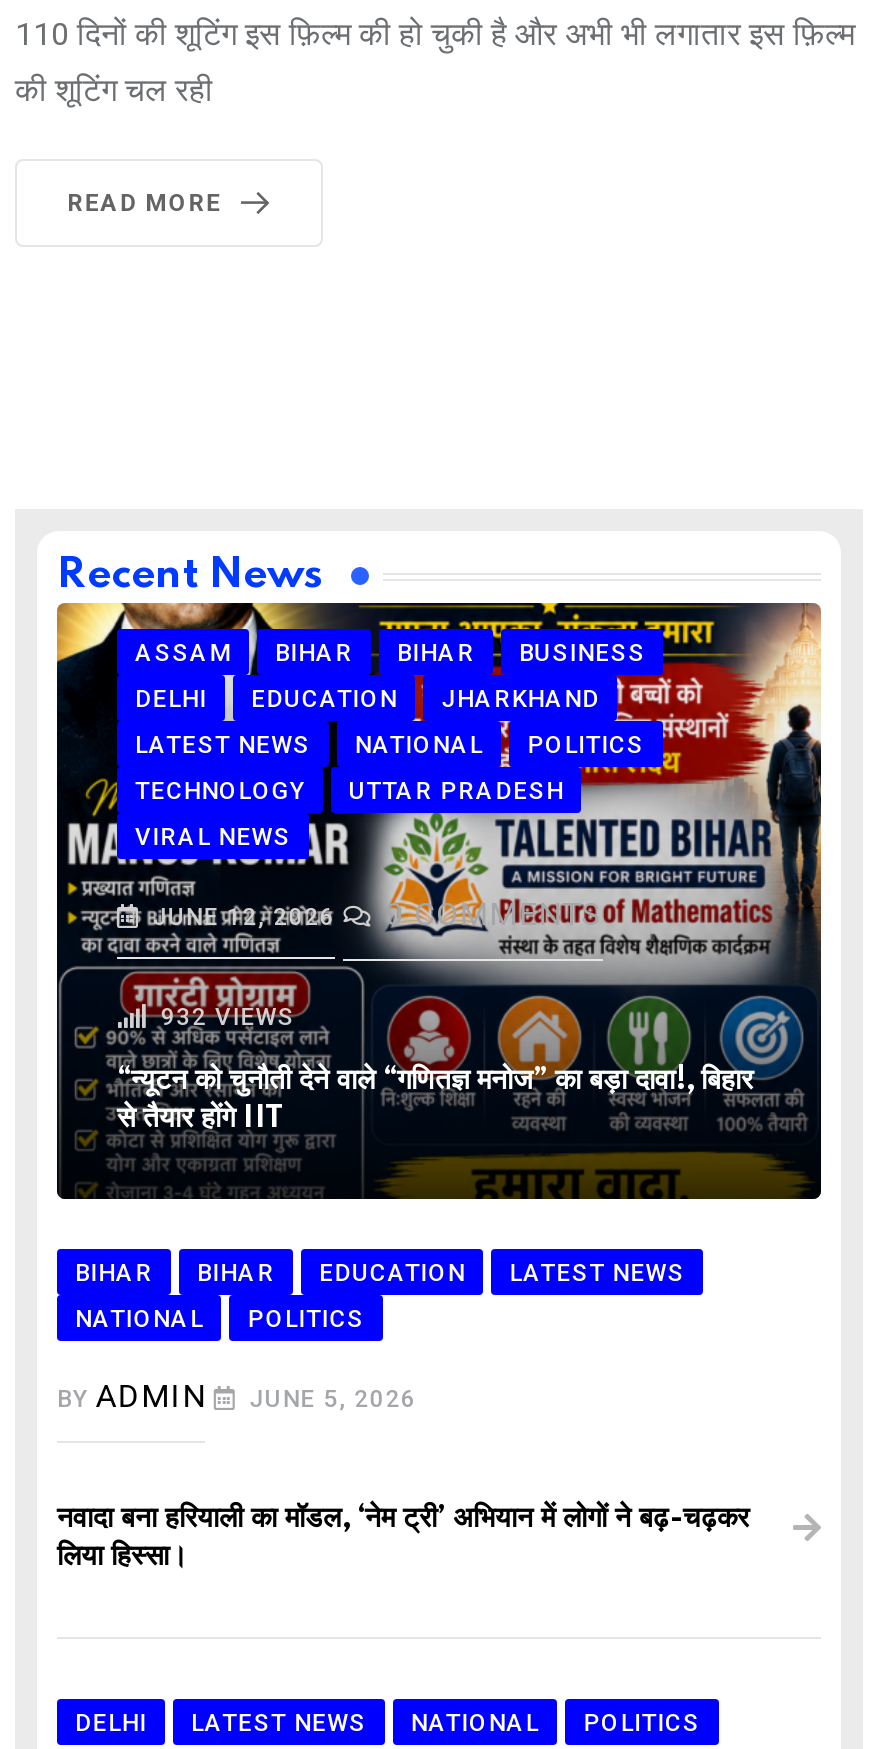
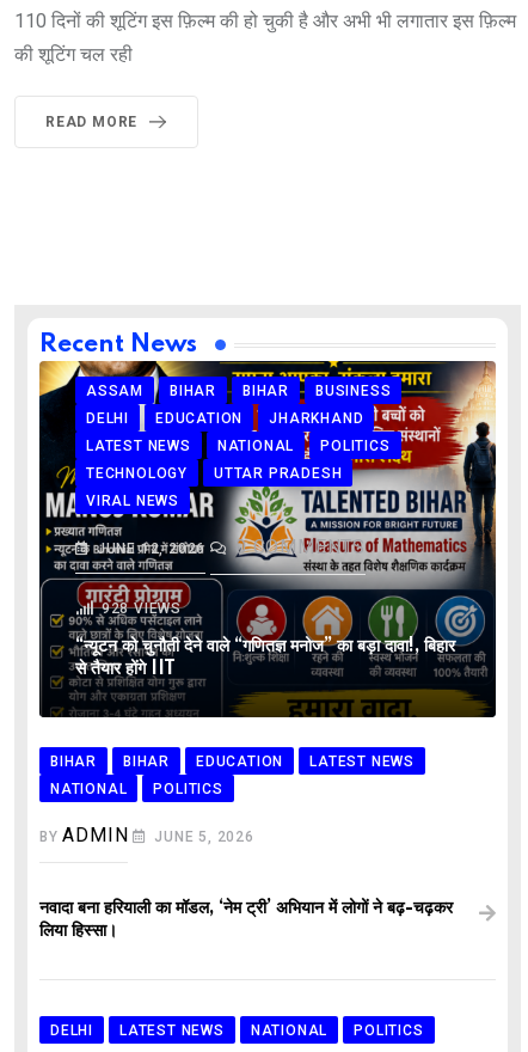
[161,1004,295,1032] 932 VIEWS -> [101,601,182,617] 928 VIEWS

